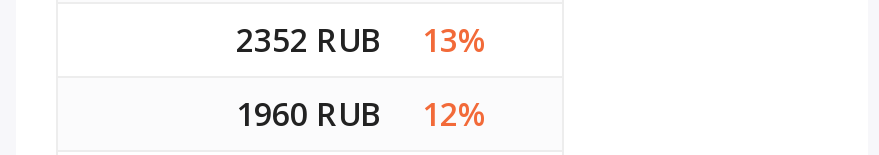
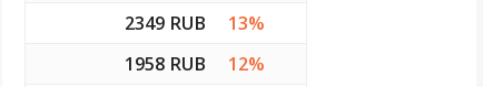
[236,18,488,62] 2352 RUB 13% -> [125,11,265,35] 2349 RUB 13%
[236,92,488,136] 1960 RUB 12% -> [125,52,265,76] 1958 RUB 12%

